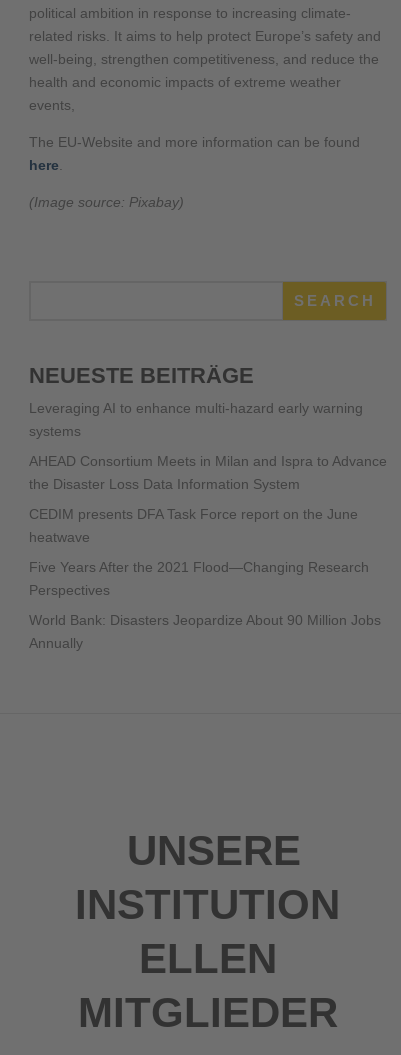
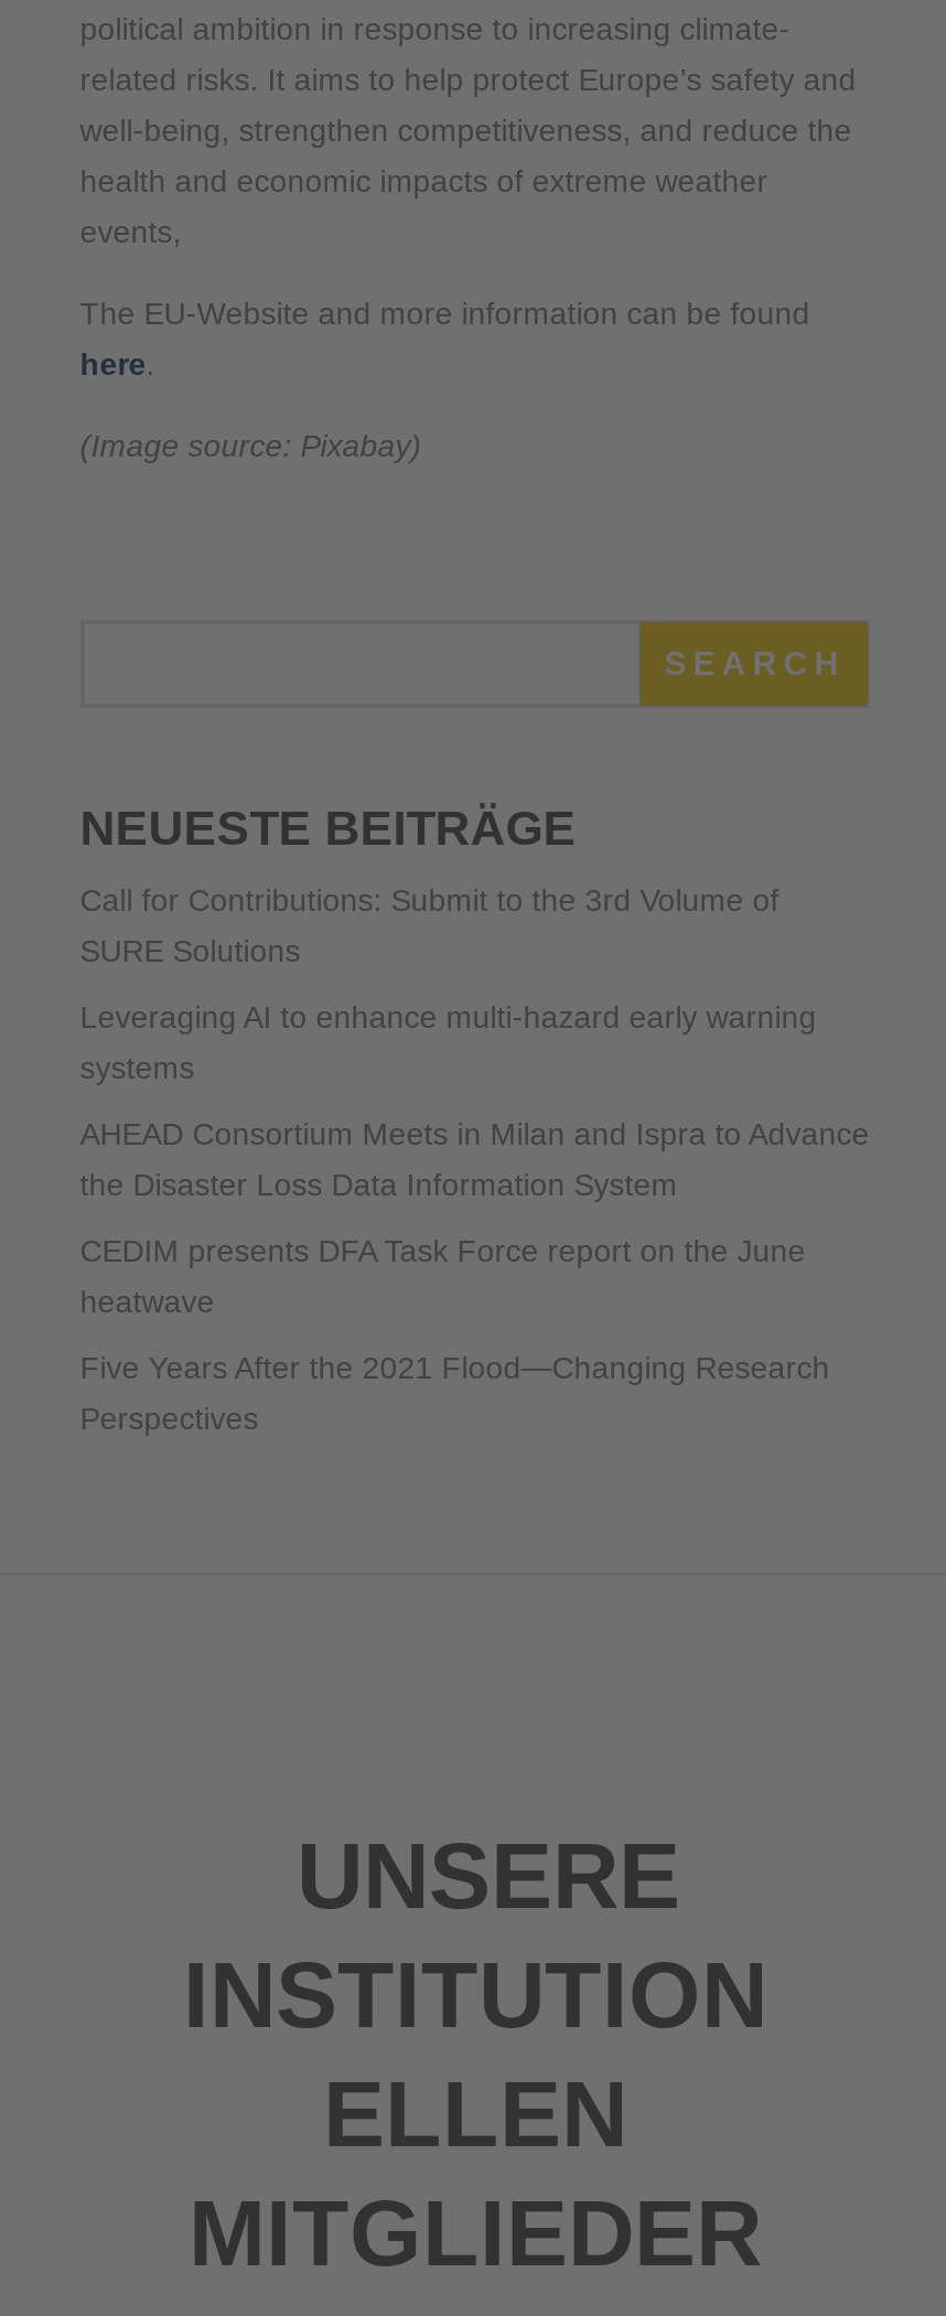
none -> [80,882,779,968] Call for Contributions: Submit to the 3rd Volume of | SURE Solutions
moved [29,400,387,598] -> [80,999,869,1436]: Leveraging AI to enhance multi-hazard early warning | systems | AHEAD Consortium Meets in Milan and Ispra to Advance | the Disaster Loss Data Information System | CEDIM presents DFA Task Force report on the June | heatwave | Five Years After the 2021 Flood—Changing Research | Perspectives
[29,612,381,651] World Bank: Disasters Jeopardize About 90 Million Jobs | Annually -> none

